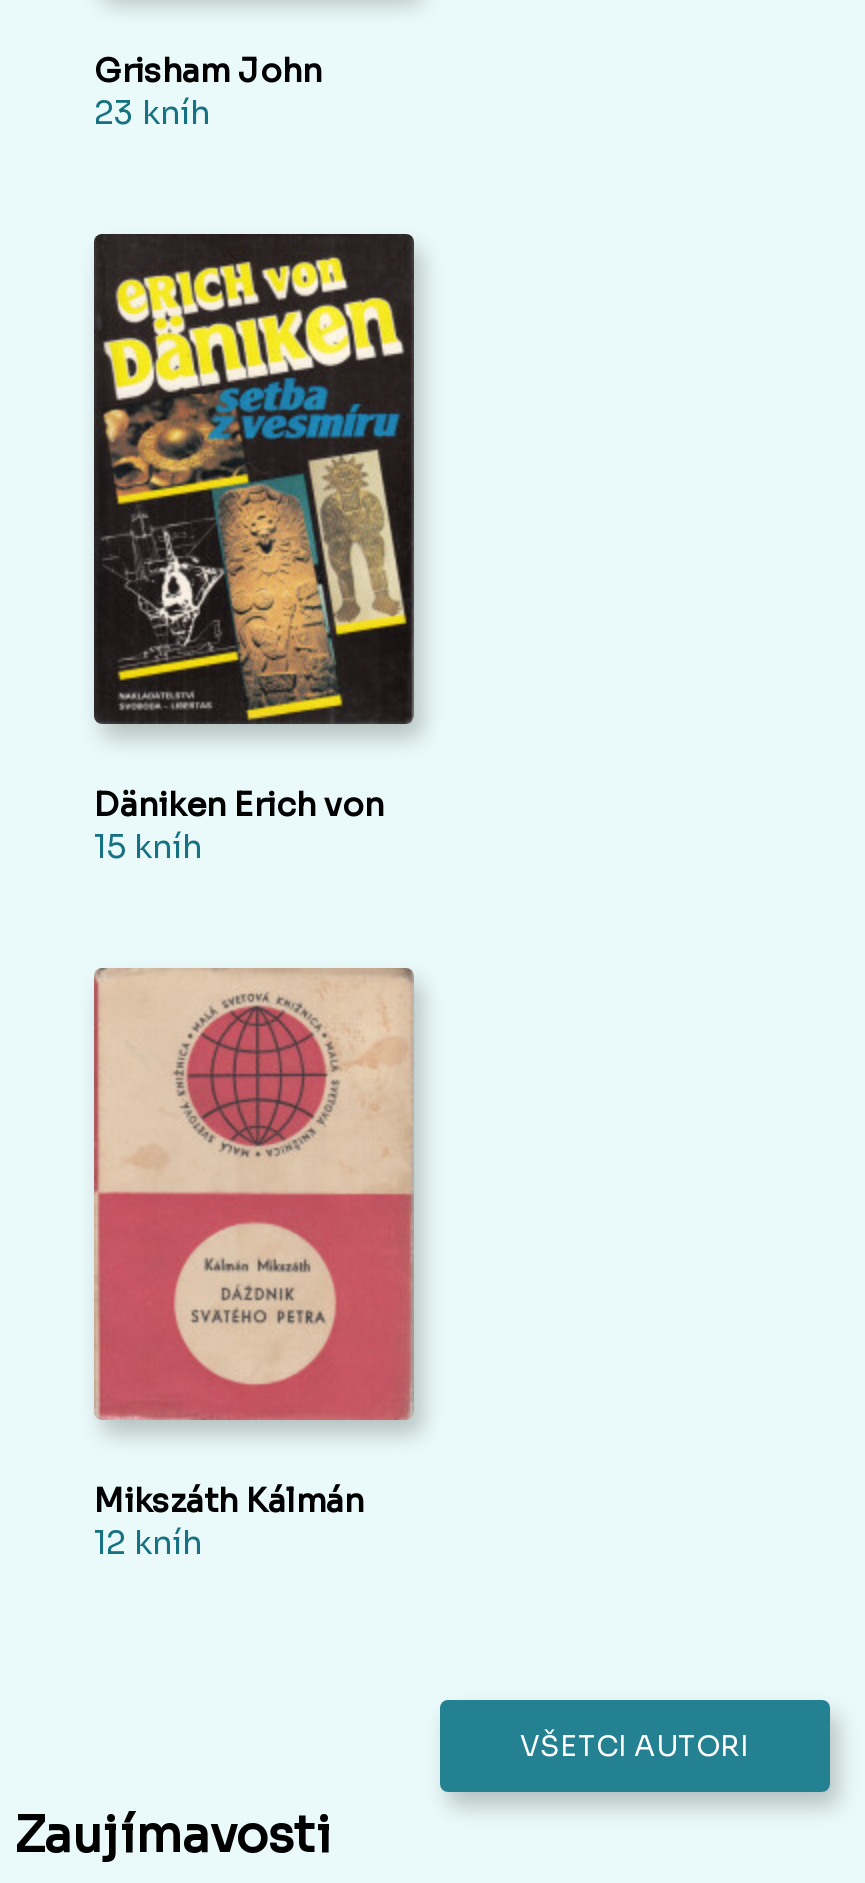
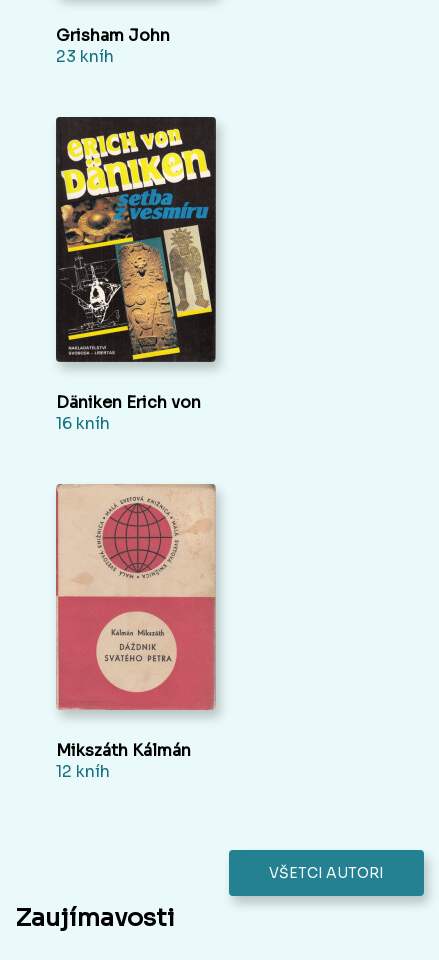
[94,826,202,868] 15 kníh -> [56,413,110,434] 16 kníh

